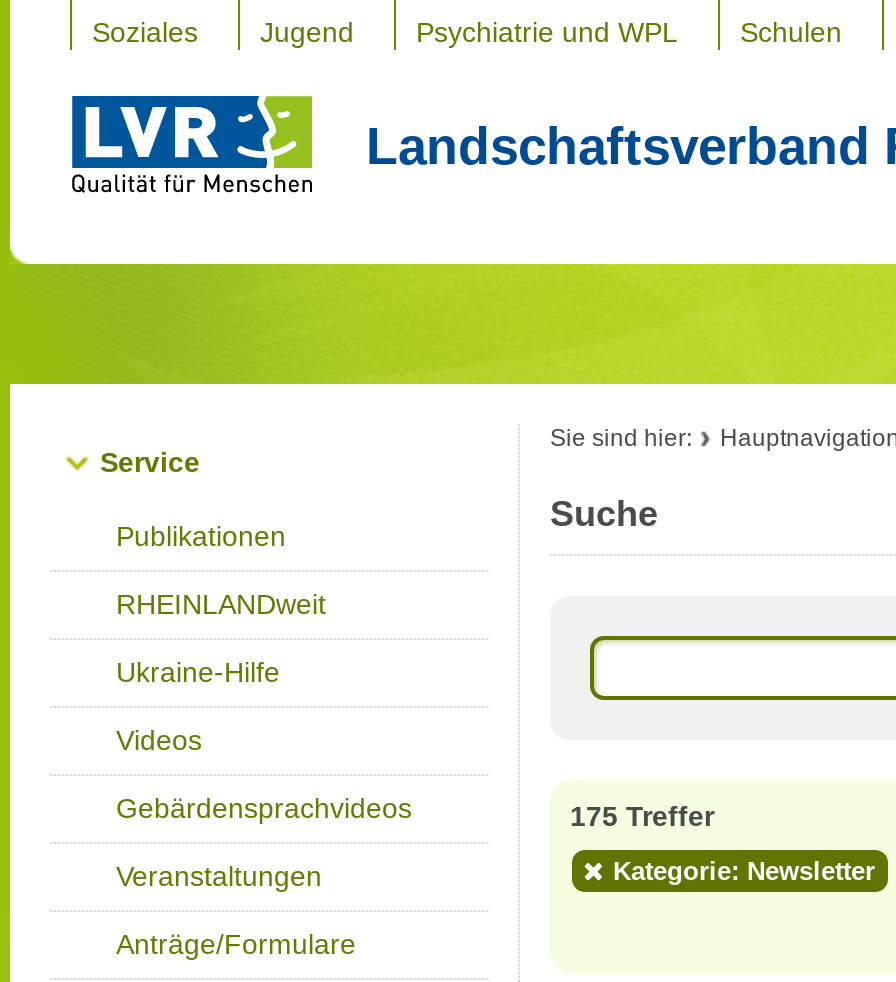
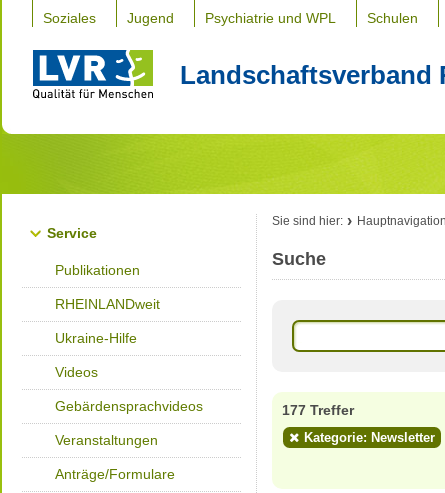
[570,800,714,832] 175 Treffer -> [282,402,354,418] 177 Treffer

